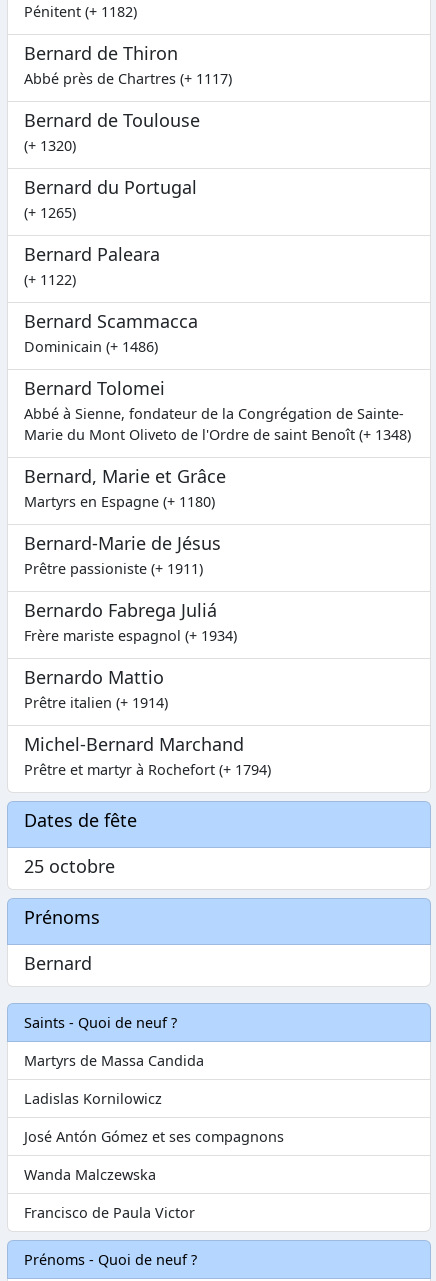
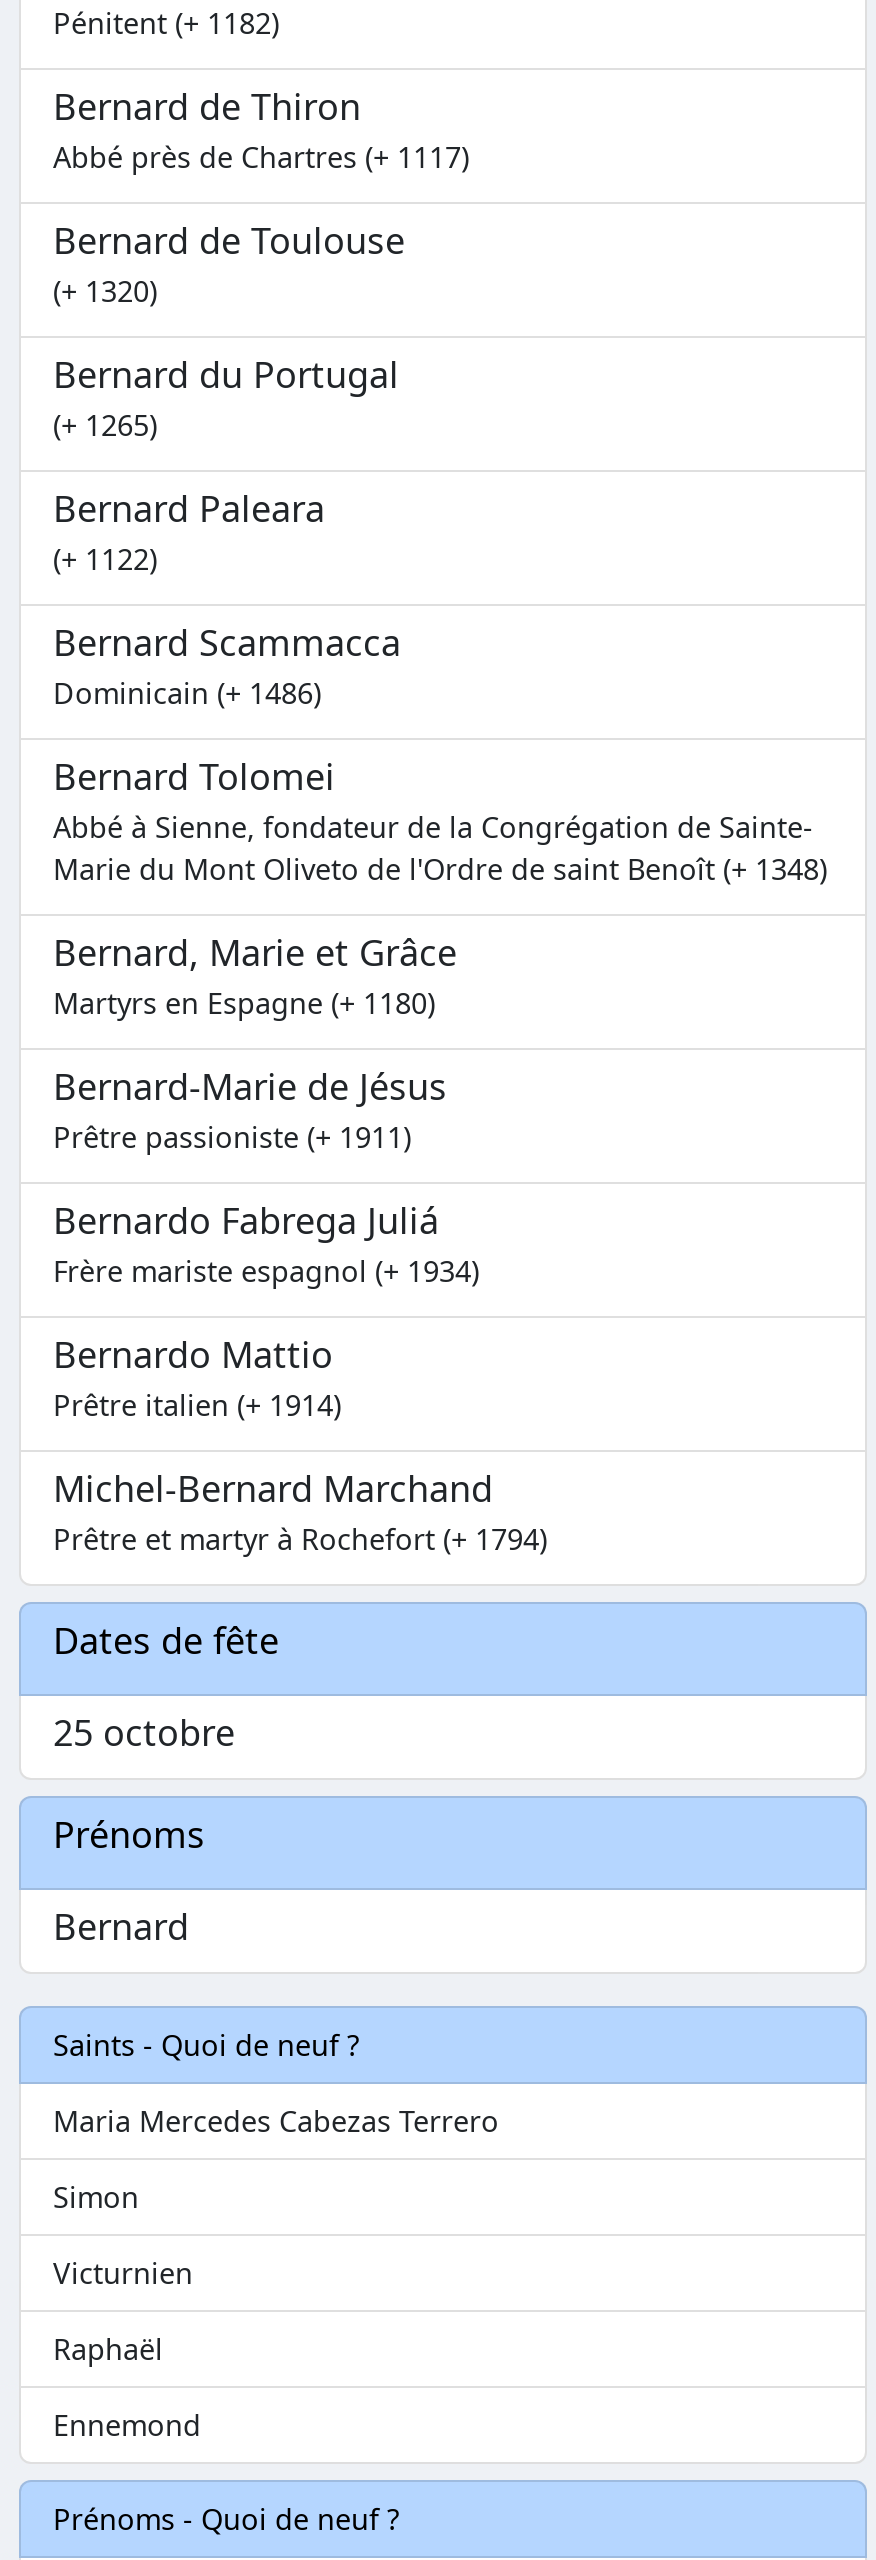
[24,1051,204,1070] Martyrs de Massa Candida -> [53,2102,499,2140] Maria Mercedes Cabezas Terrero
[24,1089,162,1108] Ladislas Kornilowicz -> [53,2178,139,2216] Simon
[24,1127,284,1146] José Antón Gómez et ses compagnons -> [53,2254,193,2292] Victurnien
[24,1165,156,1184] Wanda Malczewska -> [53,2330,163,2368] Raphaël
[24,1203,195,1222] Francisco de Paula Victor -> [53,2406,201,2444] Ennemond

